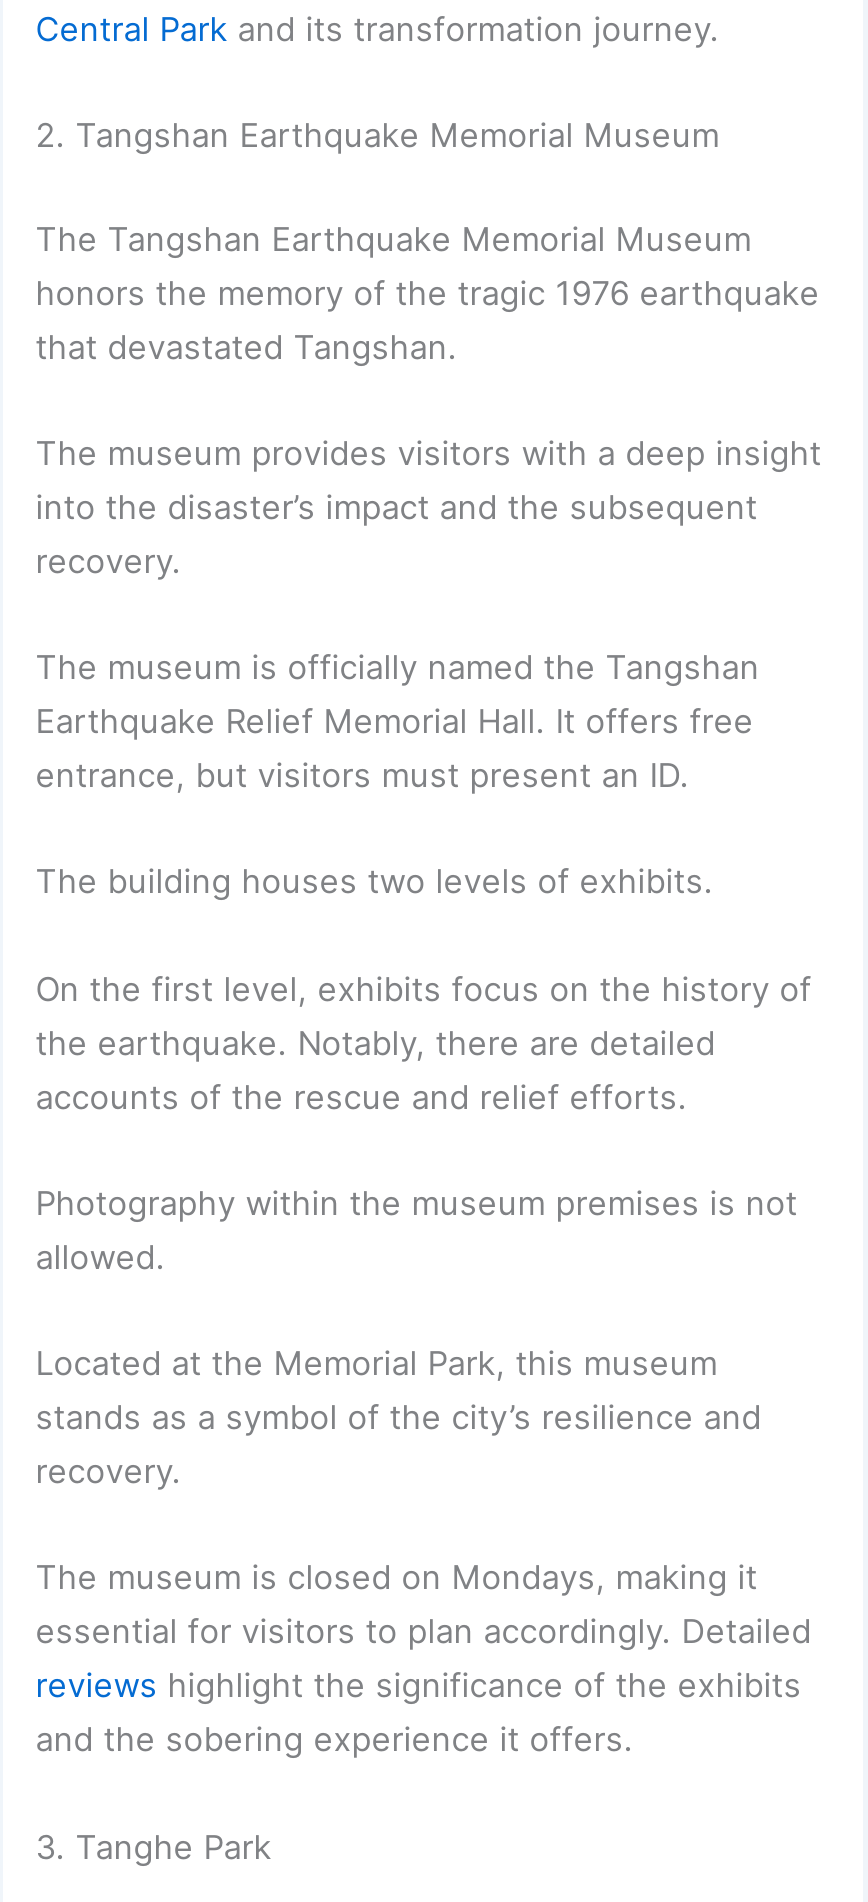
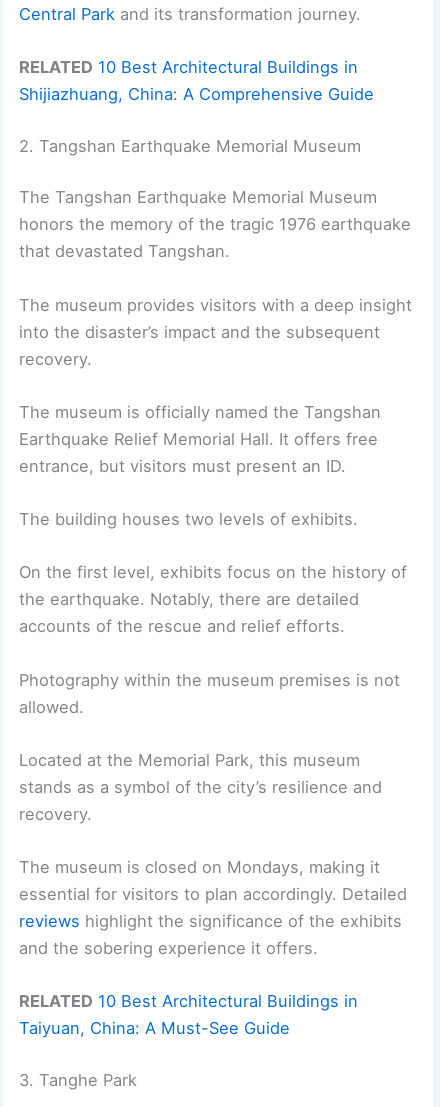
none -> [19,57,374,104] RELATED 10 Best Architectural Buildings in | Shijiazhuang, China: A Comprehensive Guide
none -> [19,991,358,1038] RELATED 10 Best Architectural Buildings in | Taiyuan, China: A Must-See Guide

